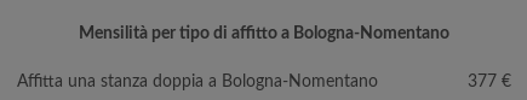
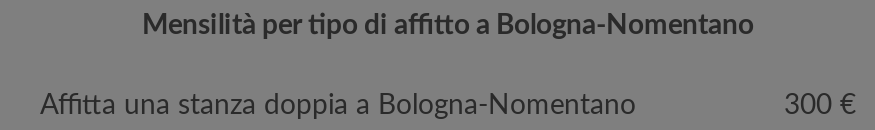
[468,74,511,91] 377 € -> [784,93,856,121] 300 €

